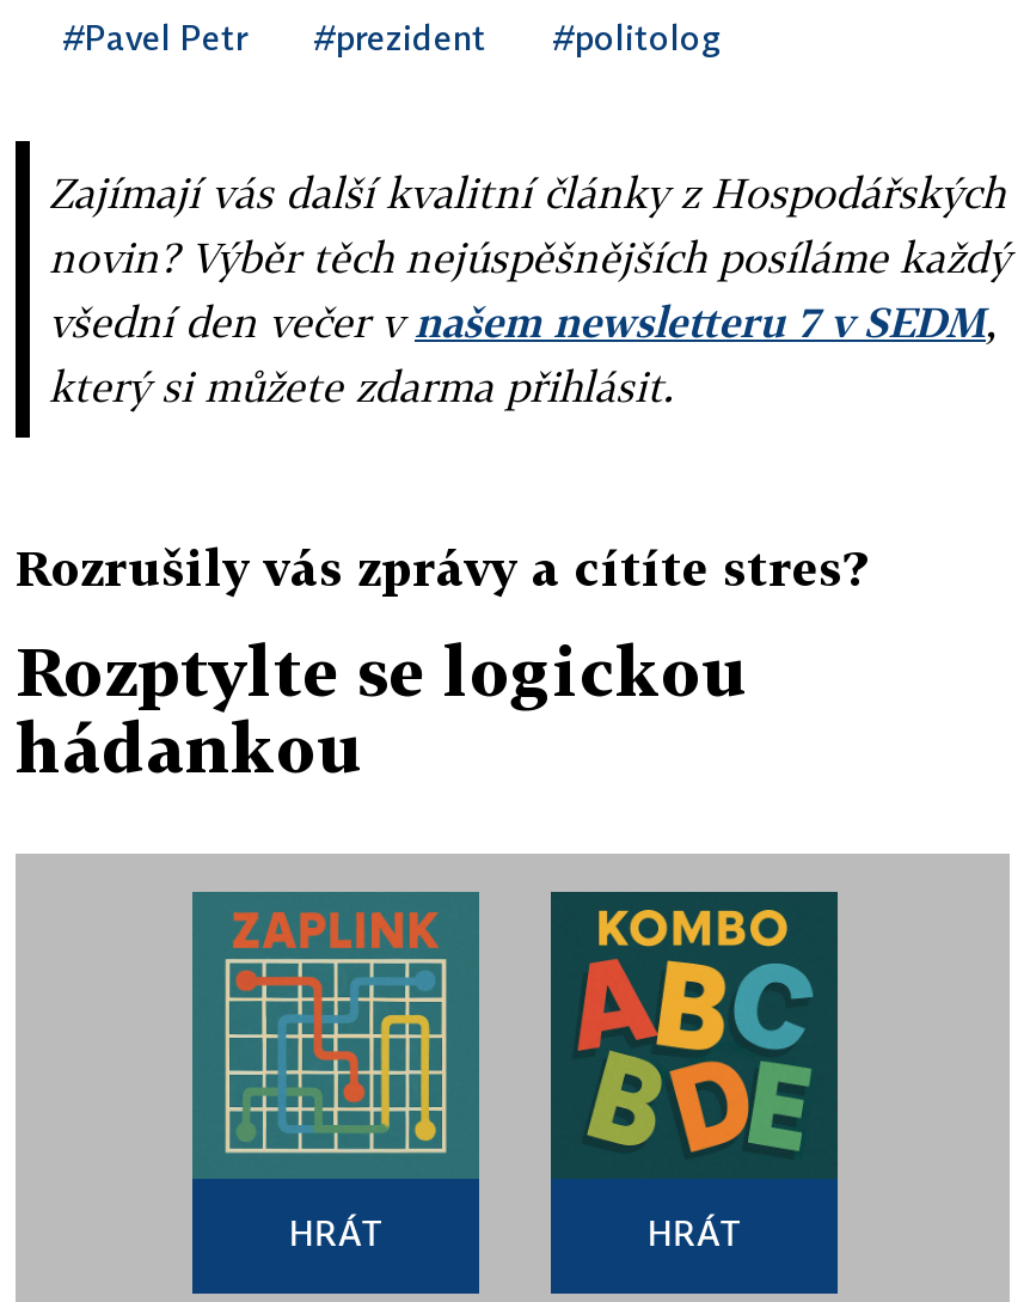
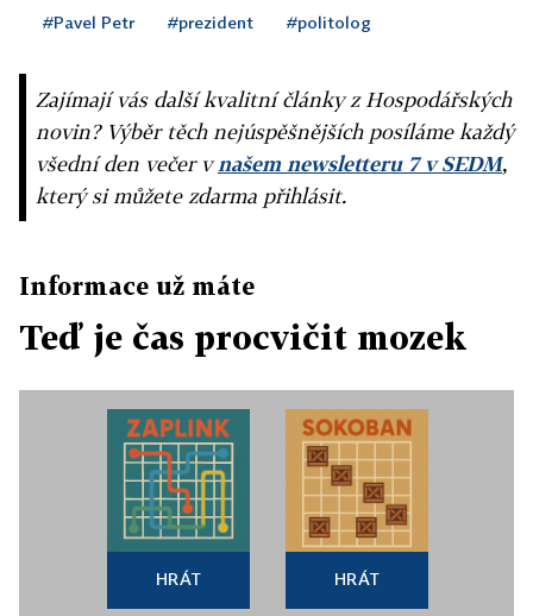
[16,538,866,595] Rozrušily vás zprávy a cítíte stres? -> [19,271,255,300] Informace už máte
[16,631,749,787] Rozptylte se logickou | hádankou -> [19,318,466,357] Teď je čas procvičit mozek
[548,890,840,1179] [image] -> [286,409,428,553] [image]

